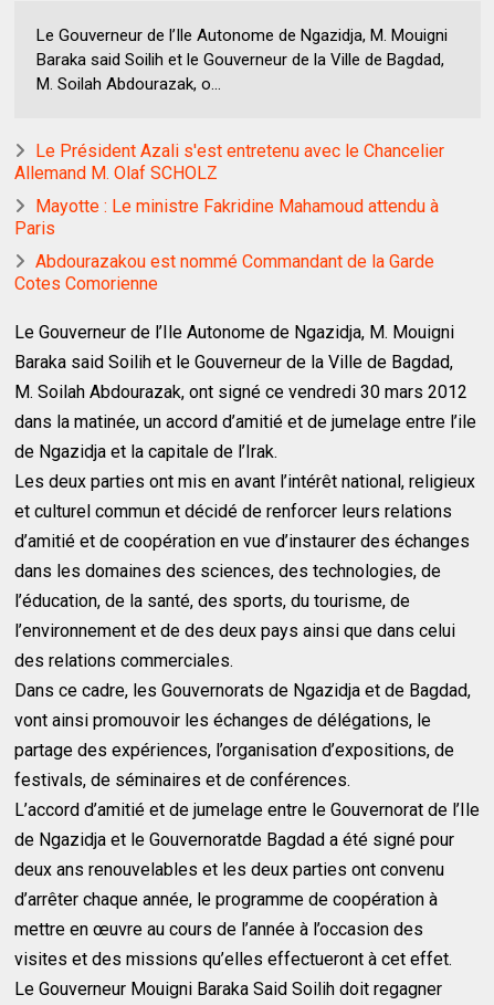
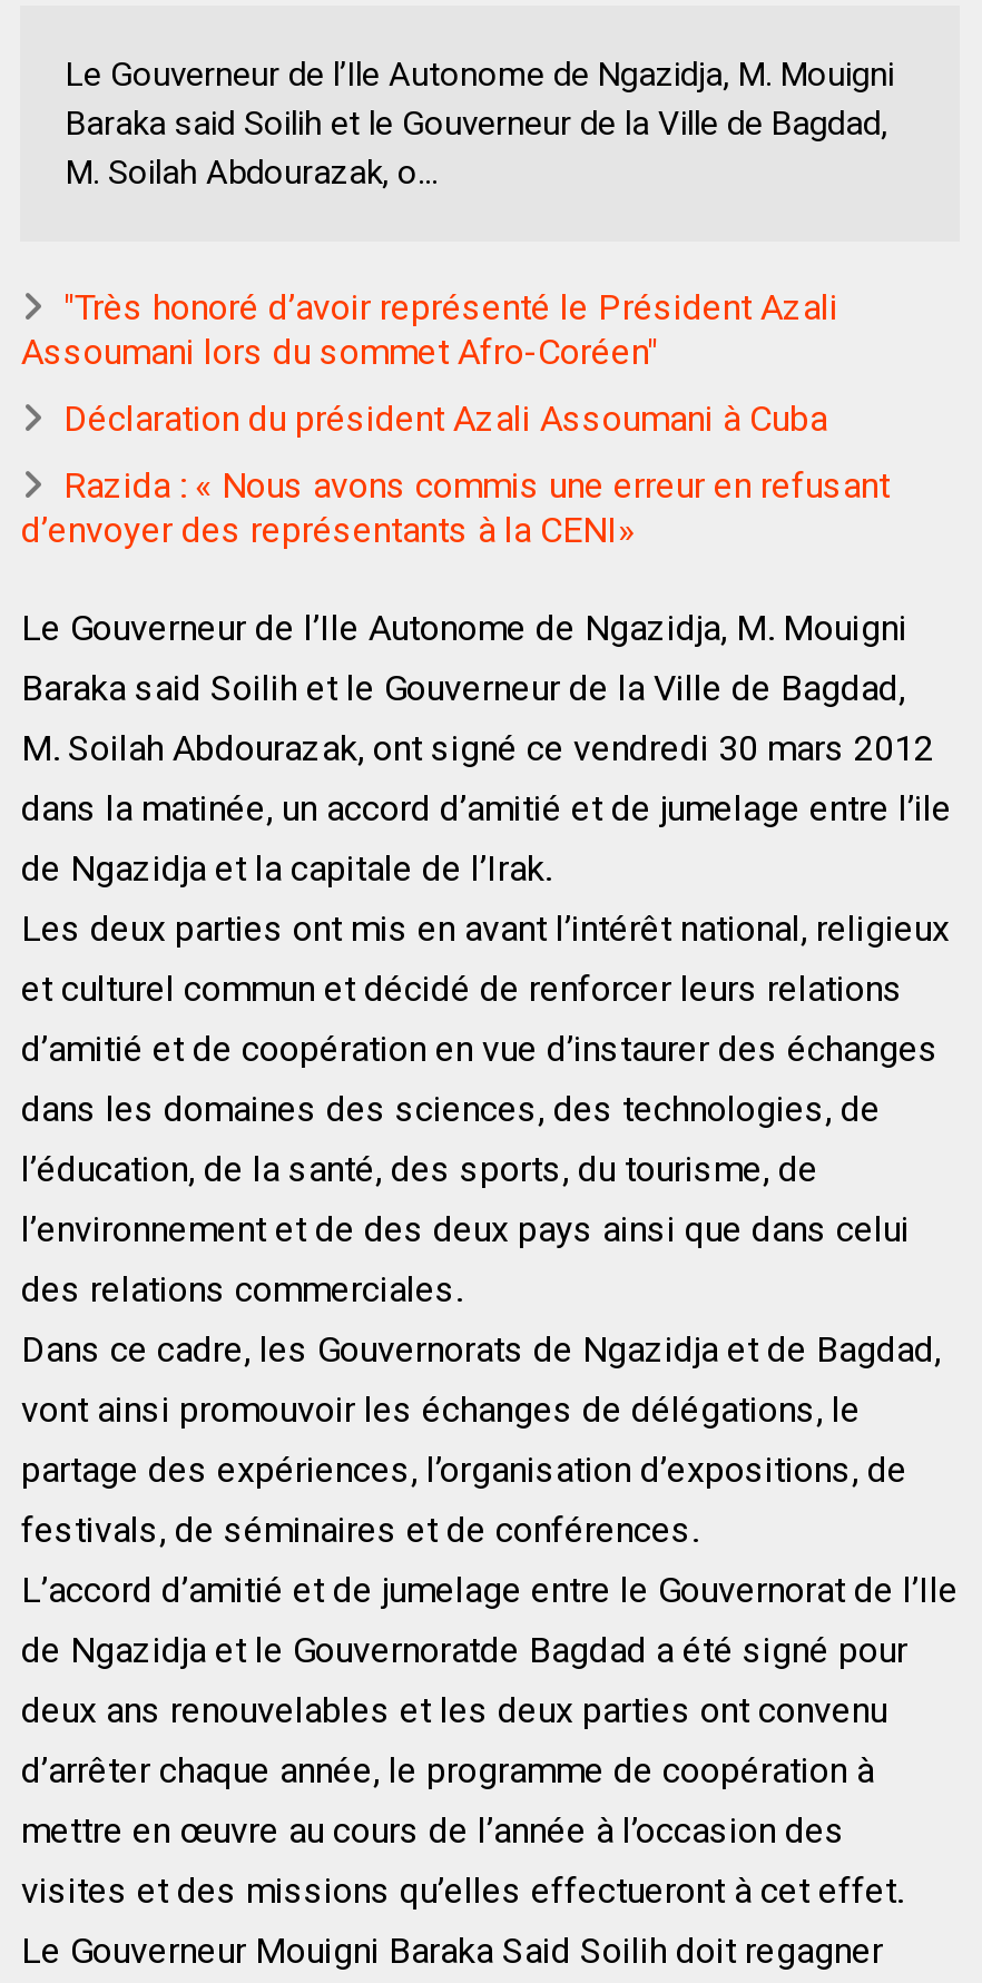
[15,140,445,184] Le Président Azali s'est entretenu avec le Chancelier | Allemand M. Olaf SCHOLZ -> [21,286,838,373] "Très honoré d’avoir représenté le Président Azali | Assoumani lors du sommet Afro-Coréen"
[15,196,439,239] Mayotte : Le ministre Fakridine Mahamoud attendu à | Paris -> [63,397,827,440] Déclaration du président Azali Assoumani à Cuba
[15,251,435,294] Abdourazakou est nommé Commandant de la Garde | Cotes Comorienne -> [21,464,889,551] Razida : « Nous avons commis une erreur en refusant | d’envoyer des représentants à la CENI»

